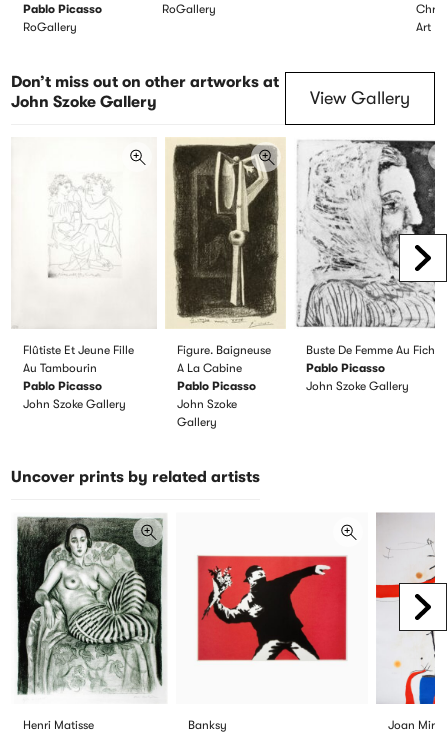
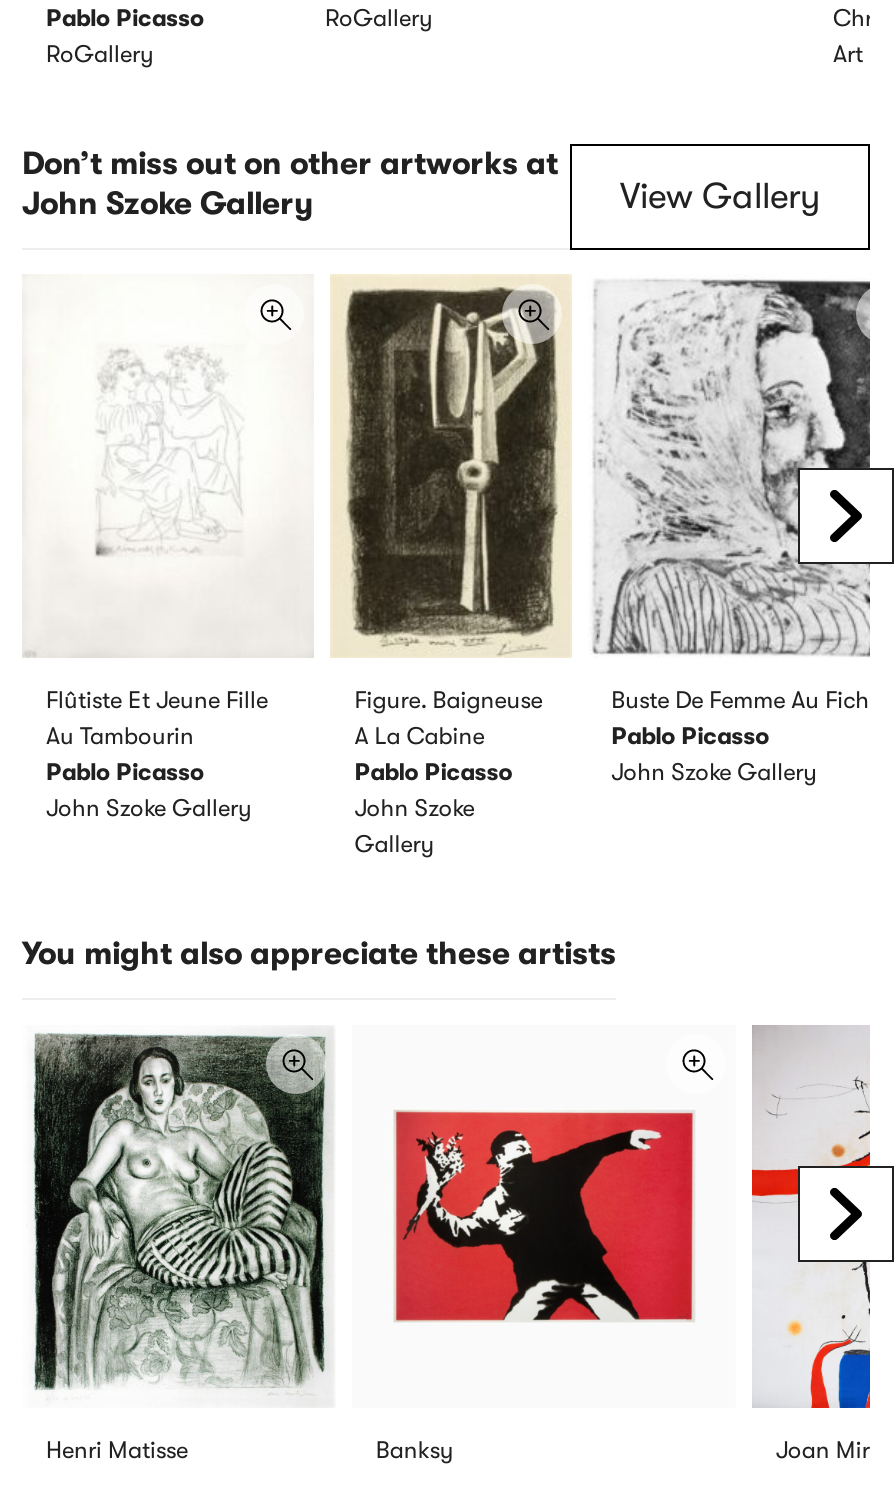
[11,468,260,486] Uncover prints by related artists -> [22,937,616,973] You might also appreciate these artists

